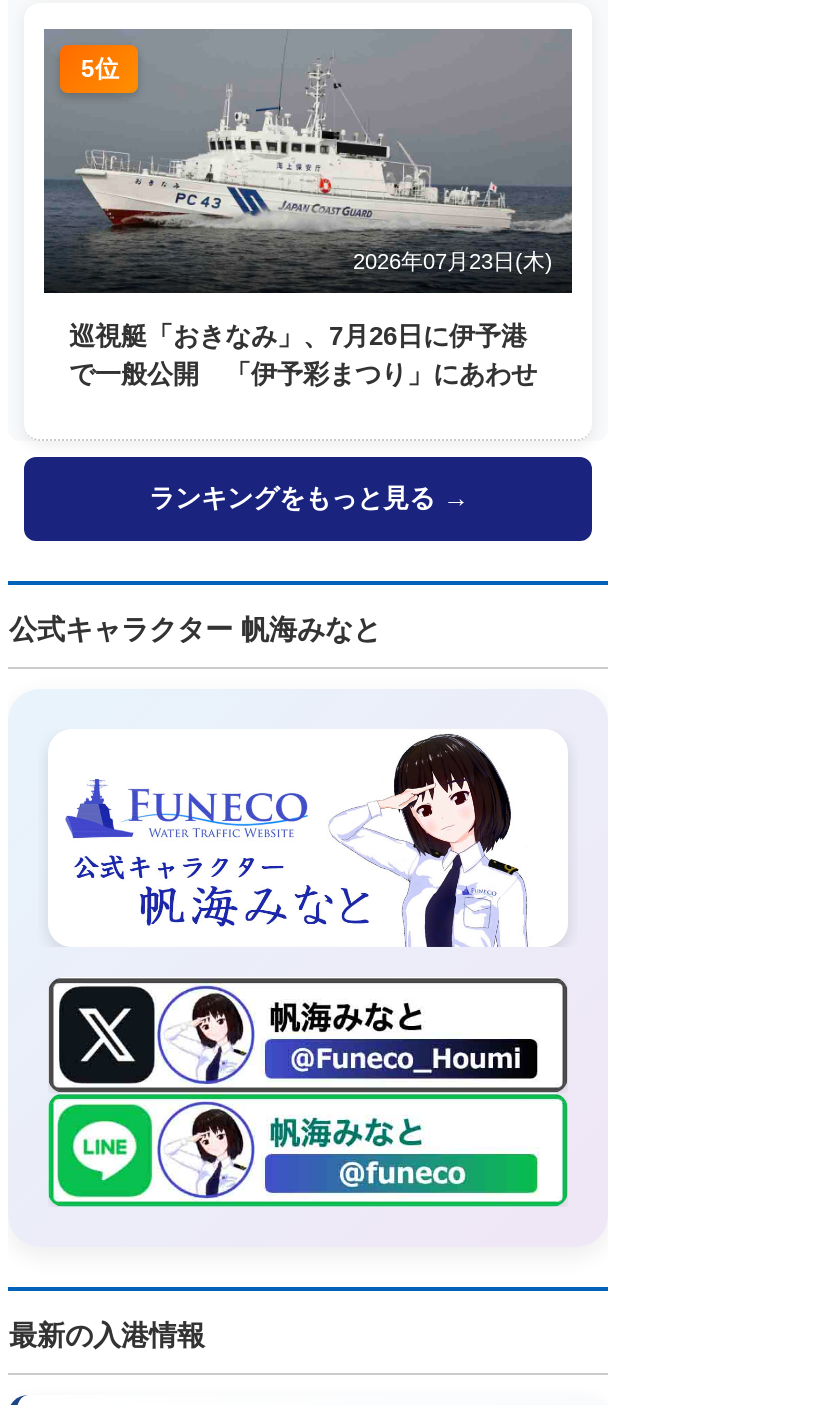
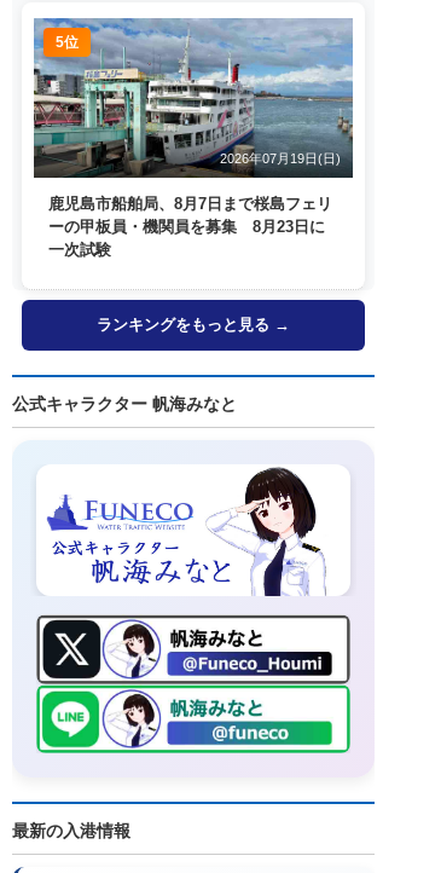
[44,29,572,273] [image] | 2026年07月23日(木) -> [34,18,353,178] [image] | 2026年07月19日(日)
[69,321,537,389] 巡視艇「おきなみ」、7月26日に伊予港 | で一般公開 「伊予彩まつり」にあわせ -> [49,195,333,259] 鹿児島市船舶局、8月7日まで桜島フェリ | ーの甲板員・機関員を募集 8月23日に | 一次試験

